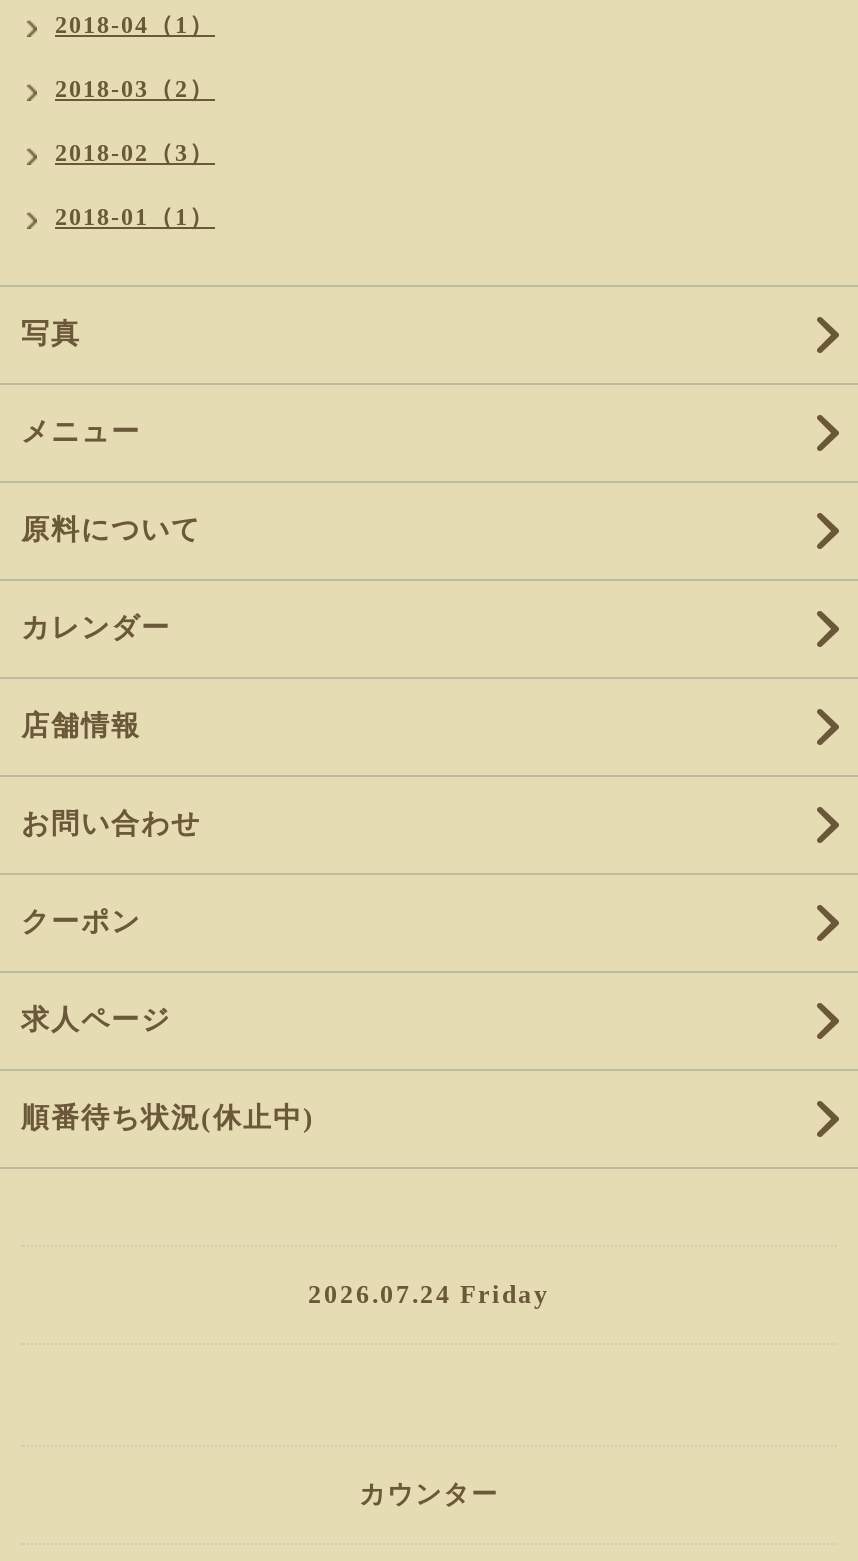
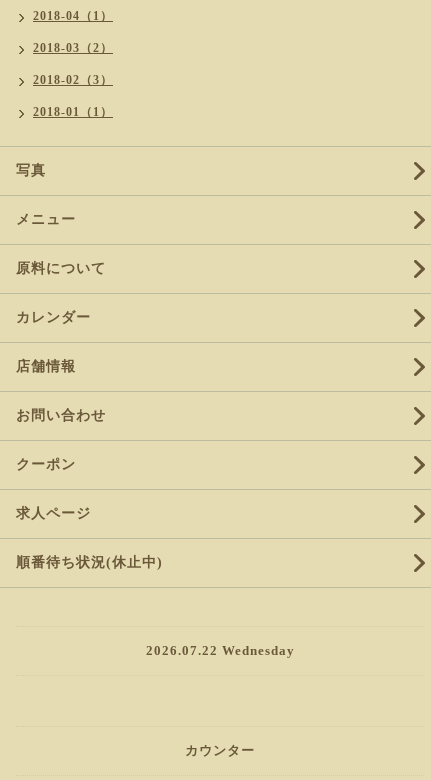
[308,1279,550,1309] 2026.07.24 Friday -> [145,643,294,658] 2026.07.22 Wednesday

